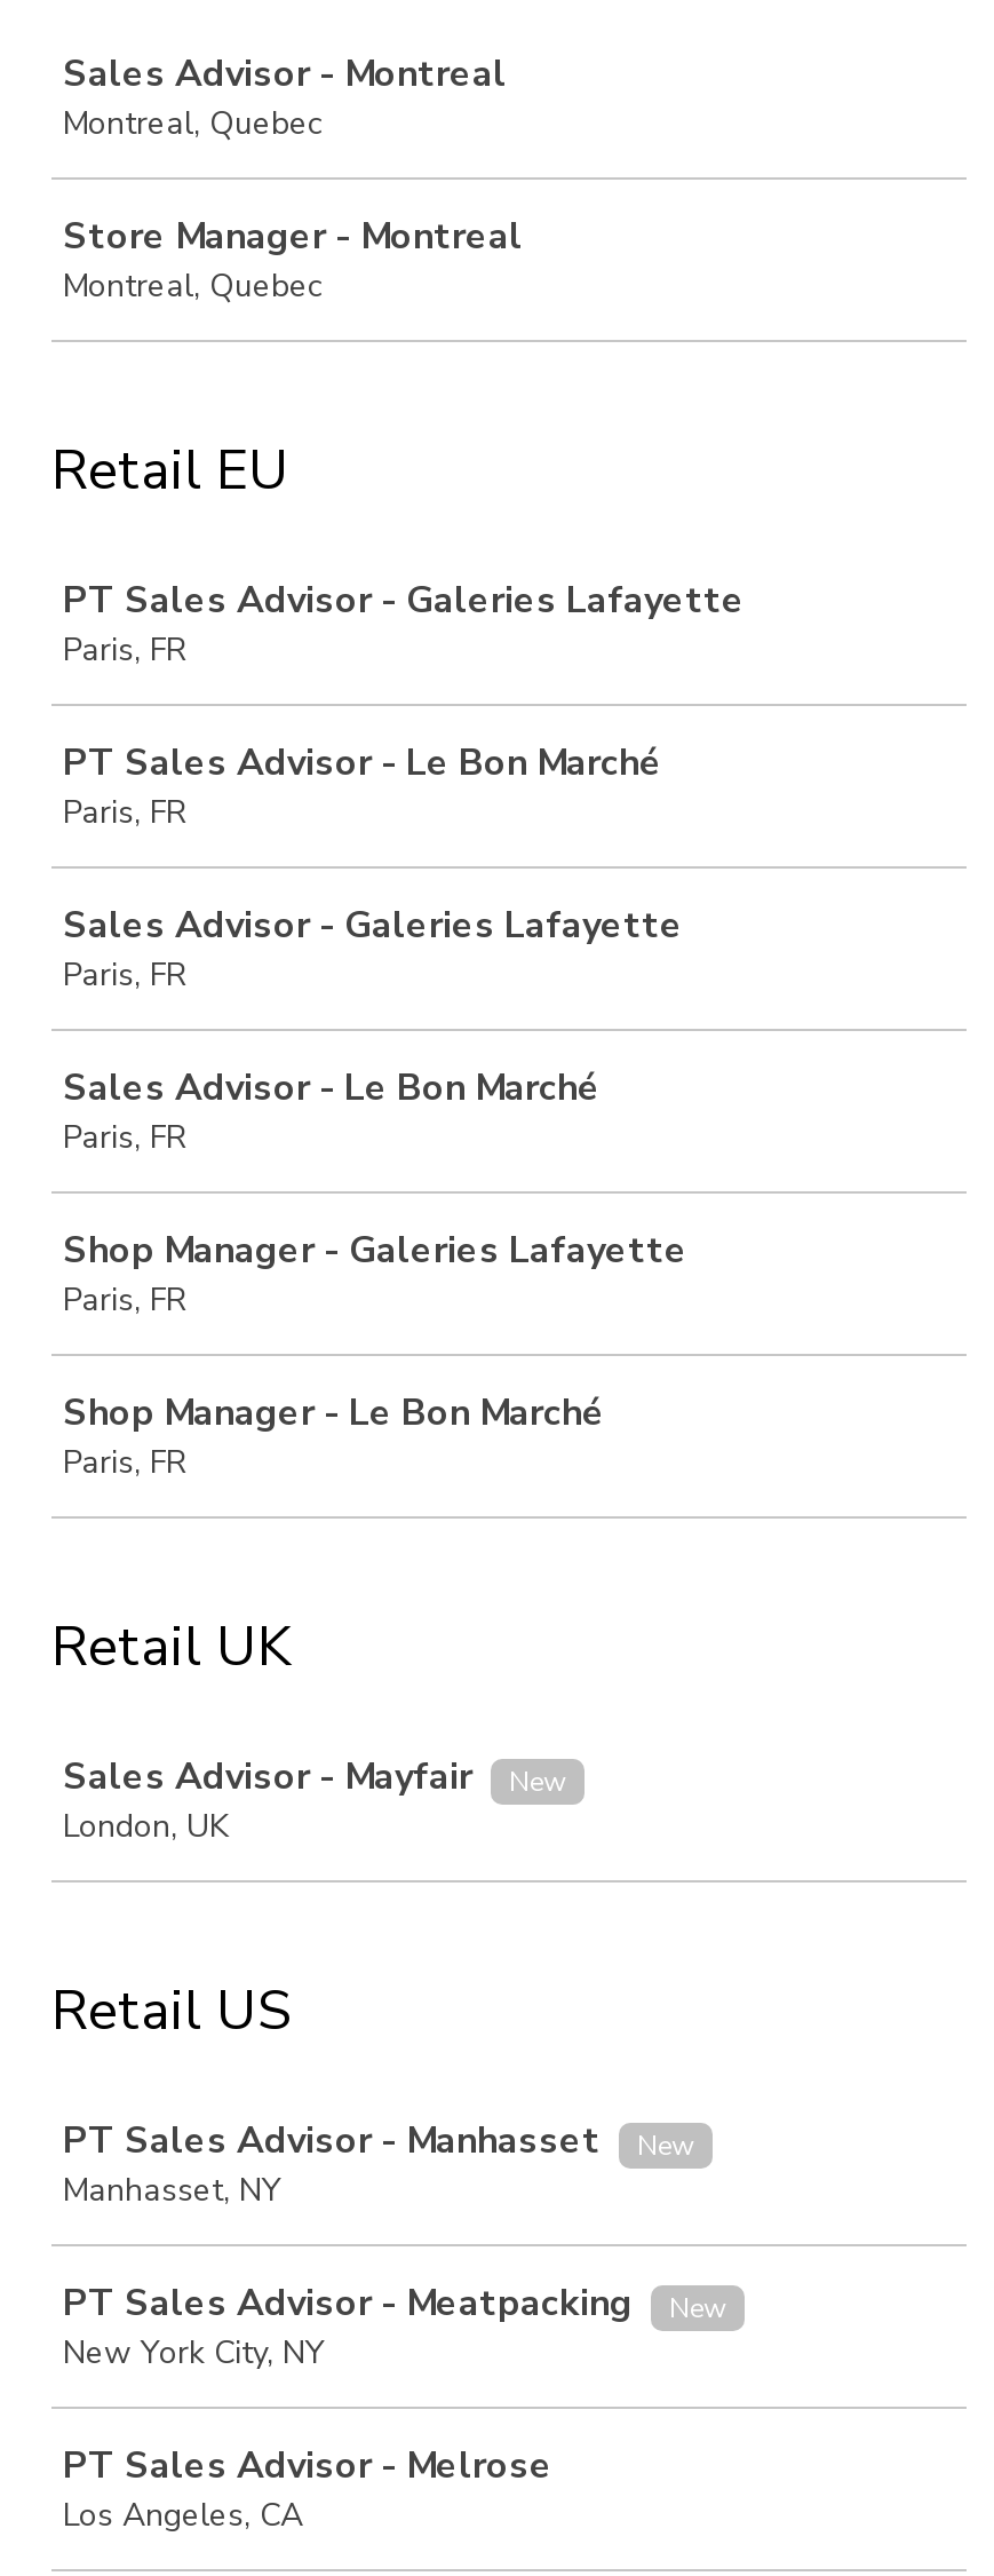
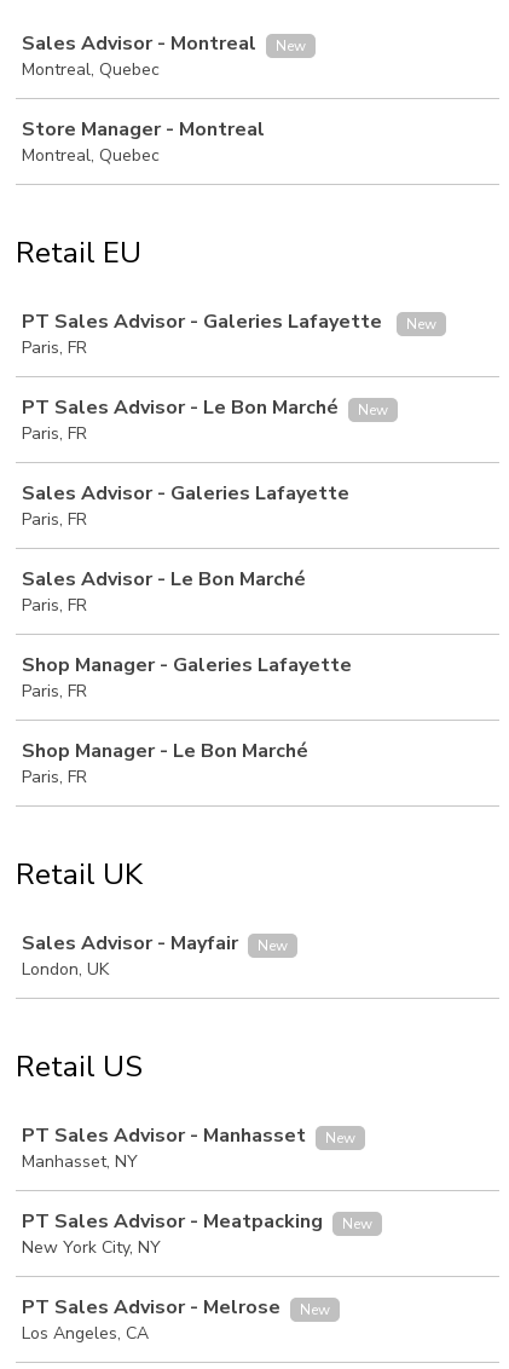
none -> [276,36,306,56] New
none -> [406,314,436,334] New
none -> [358,400,388,420] New
none -> [300,1300,330,1319] New

